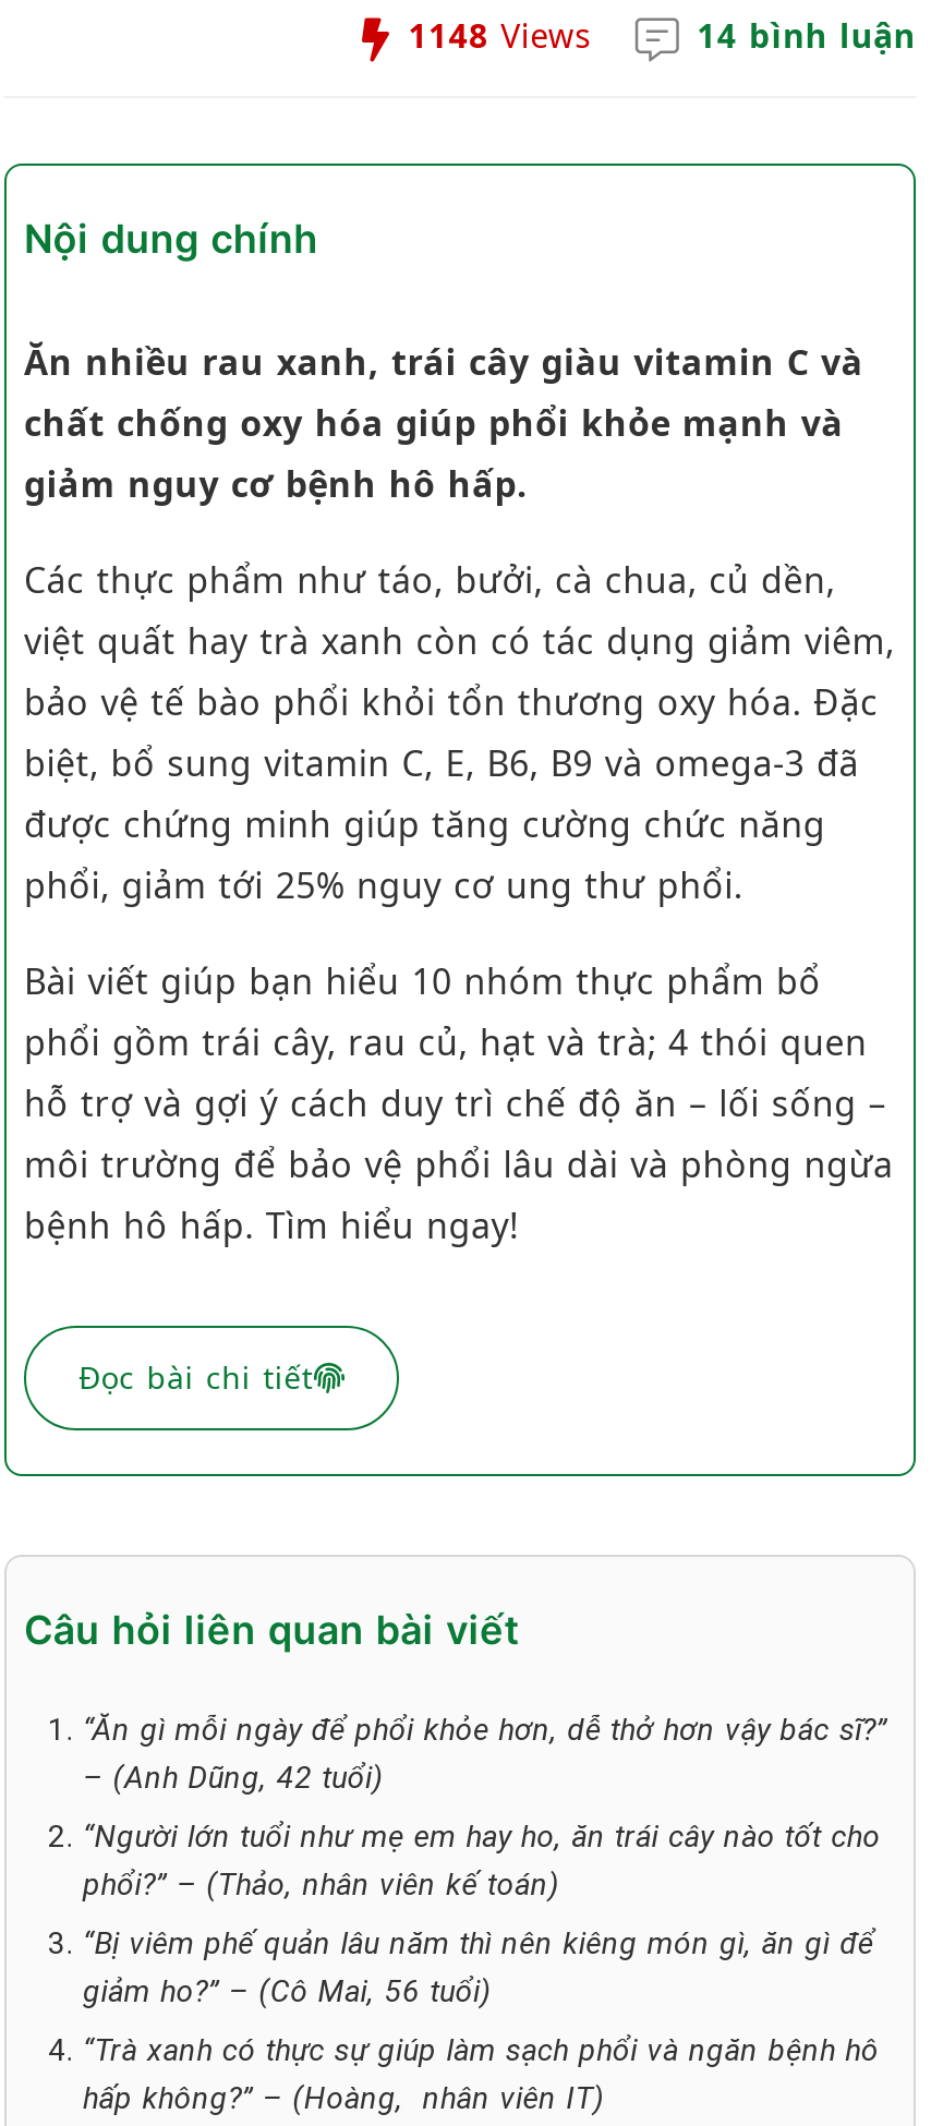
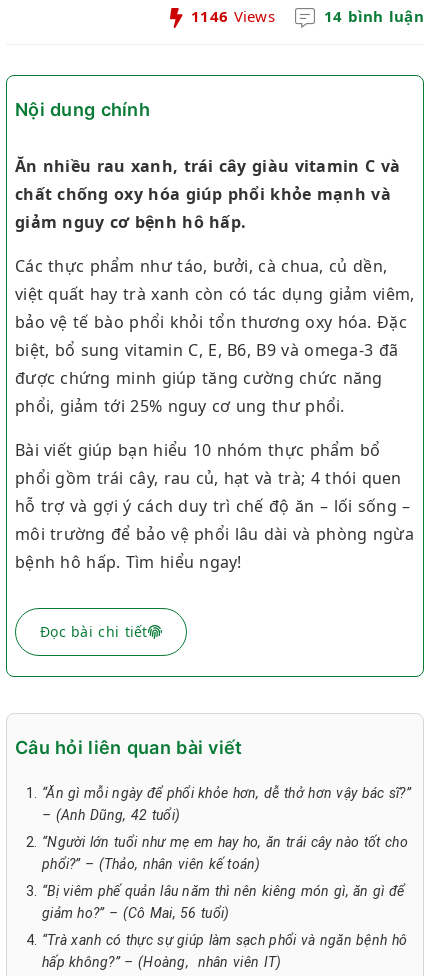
[408,13,591,57] 1148 Views -> [191,6,275,26] 1146 Views

